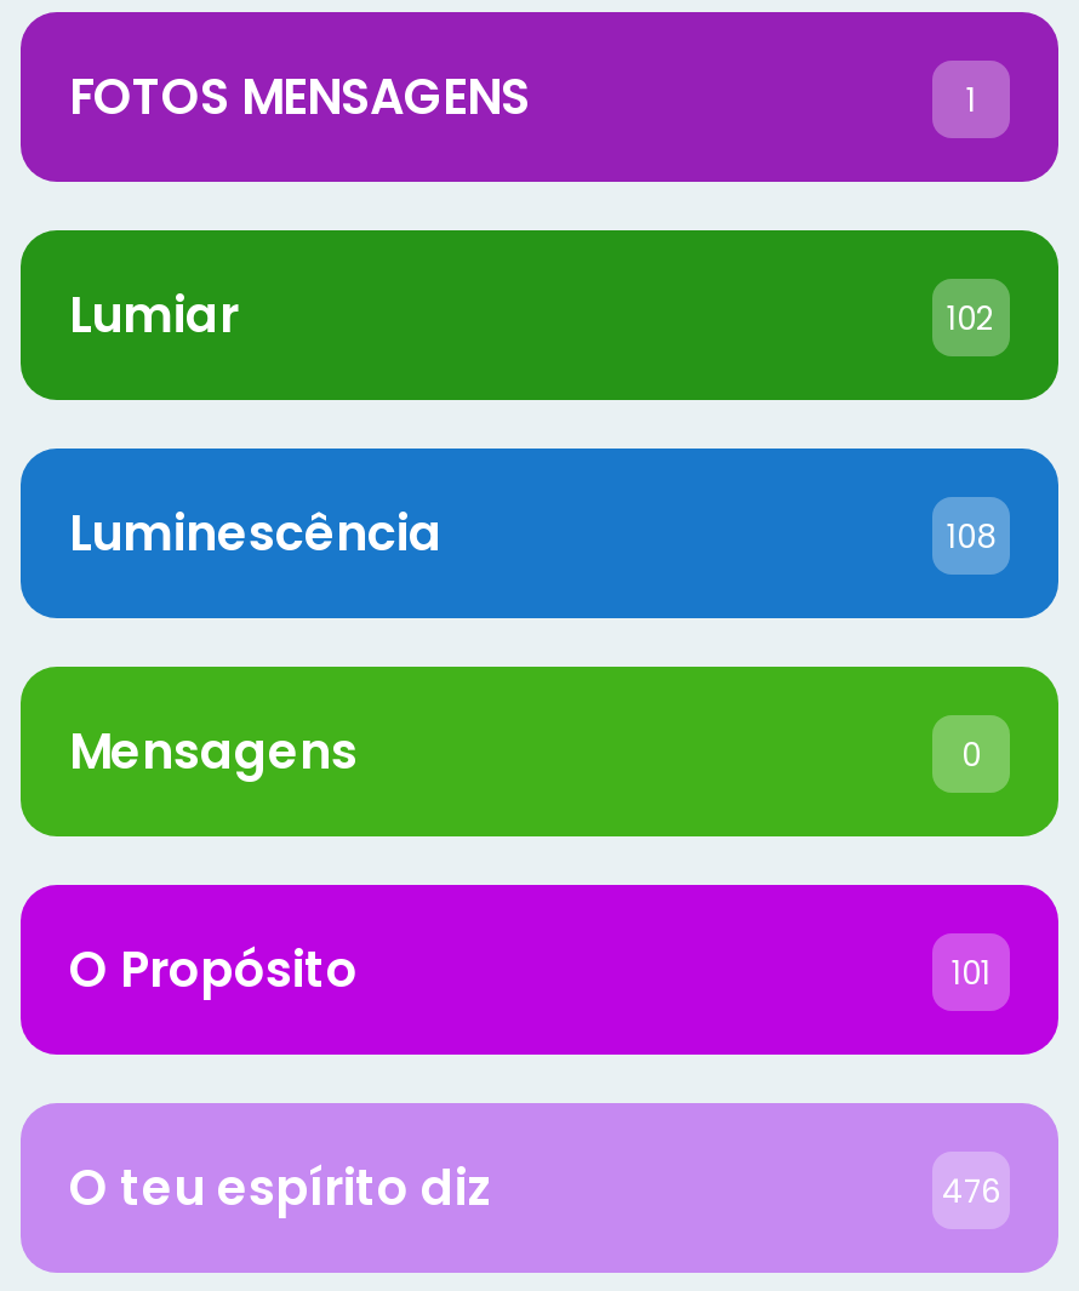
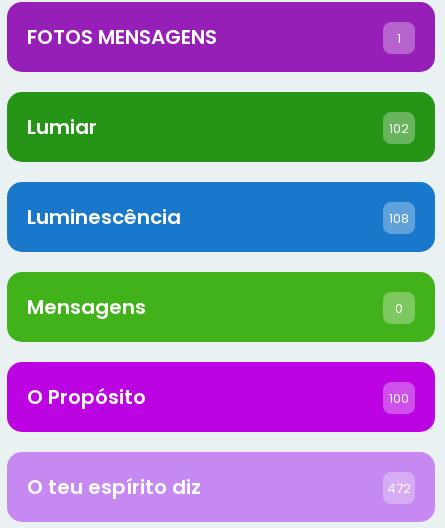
[952,950,990,996] 101 -> [389,389,409,408] 100
[942,1168,1000,1214] 476 -> [387,479,411,498] 472

